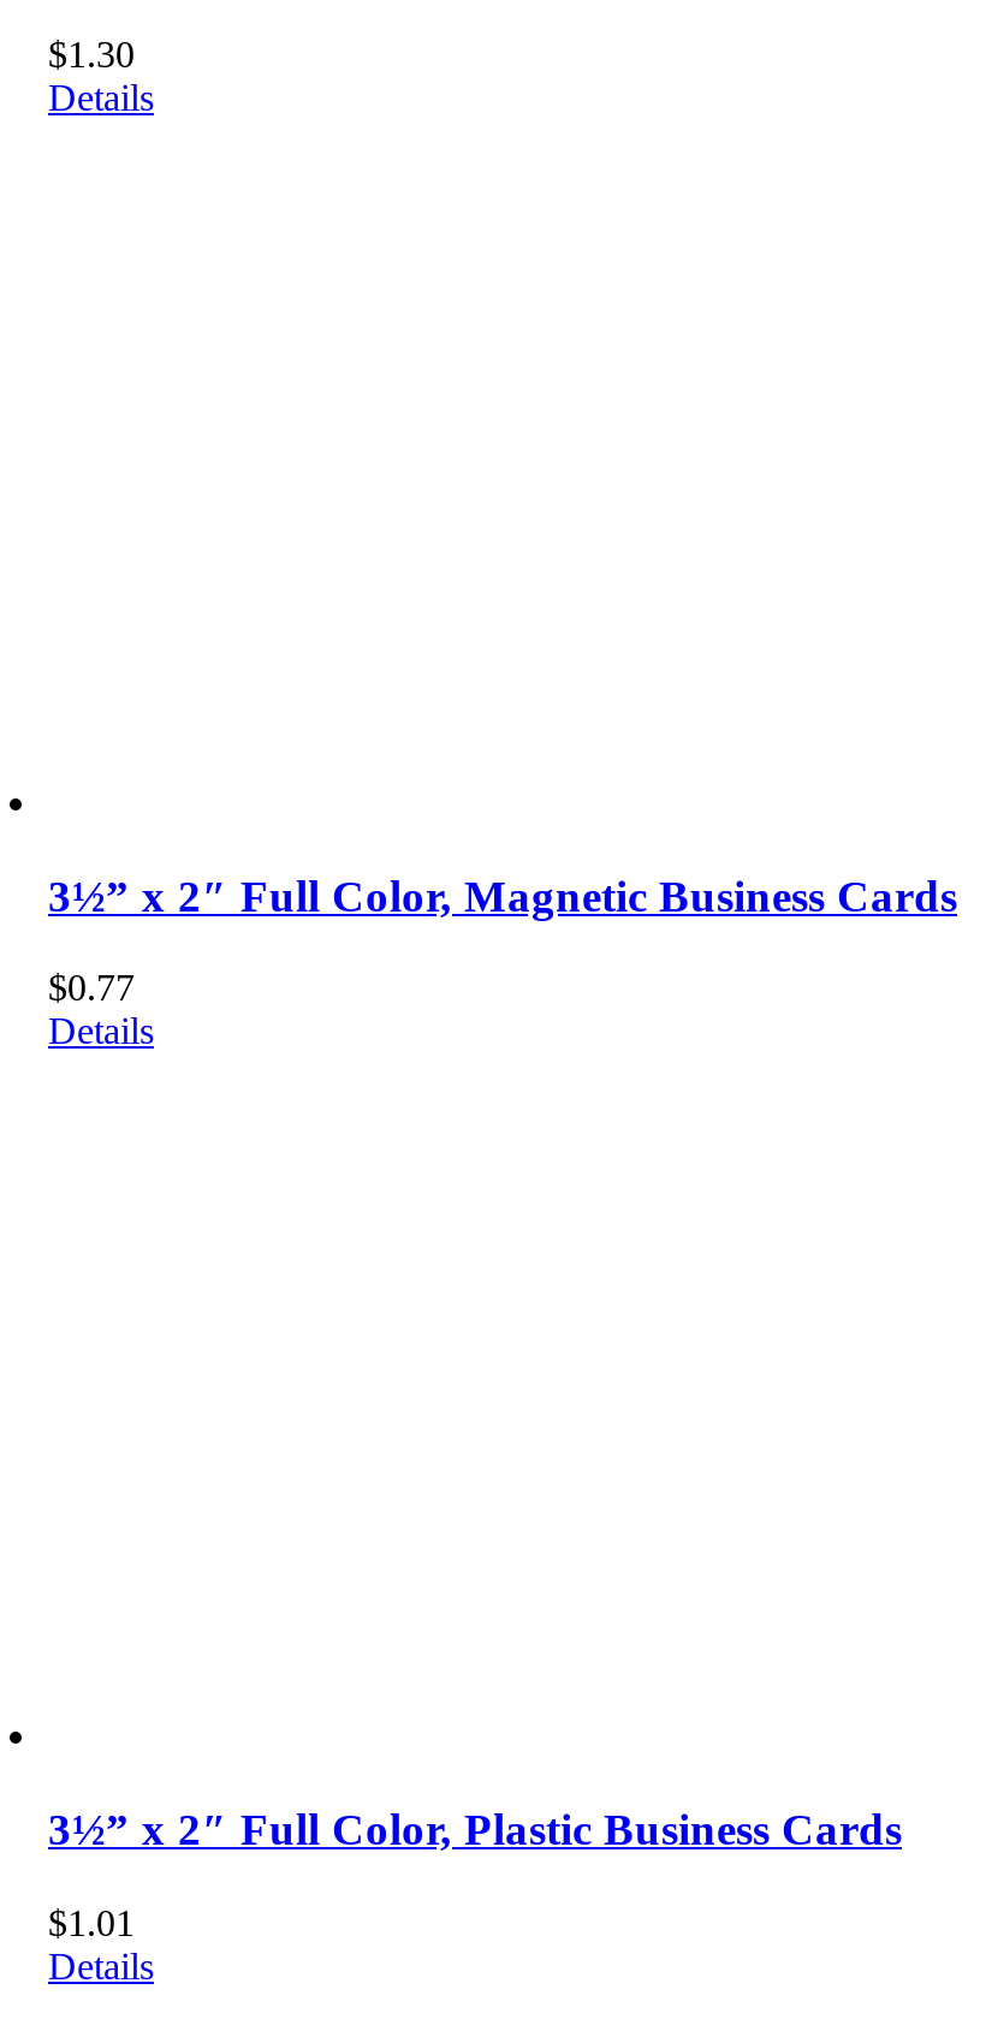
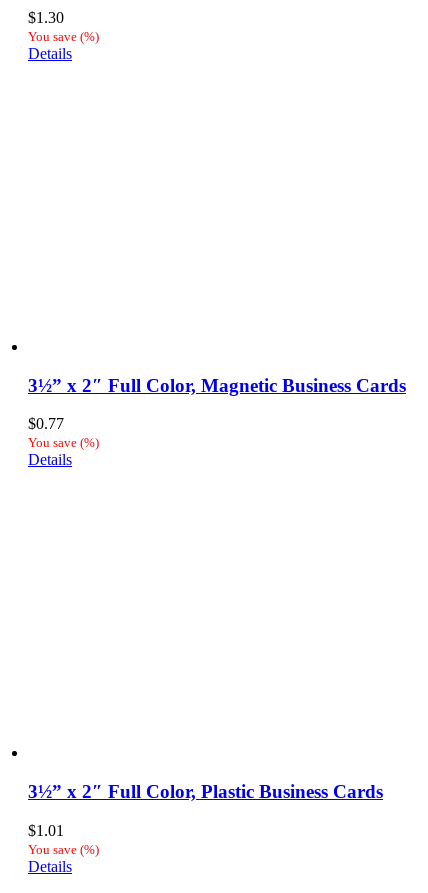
none -> [28,29,99,44] You save (%)
none -> [28,435,99,450] You save (%)
none -> [28,842,99,857] You save (%)

